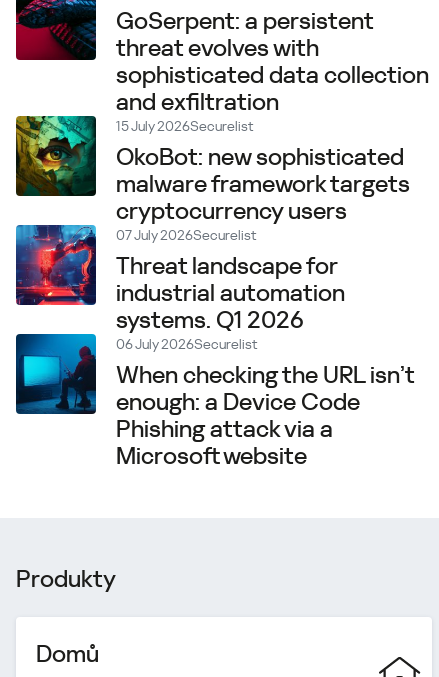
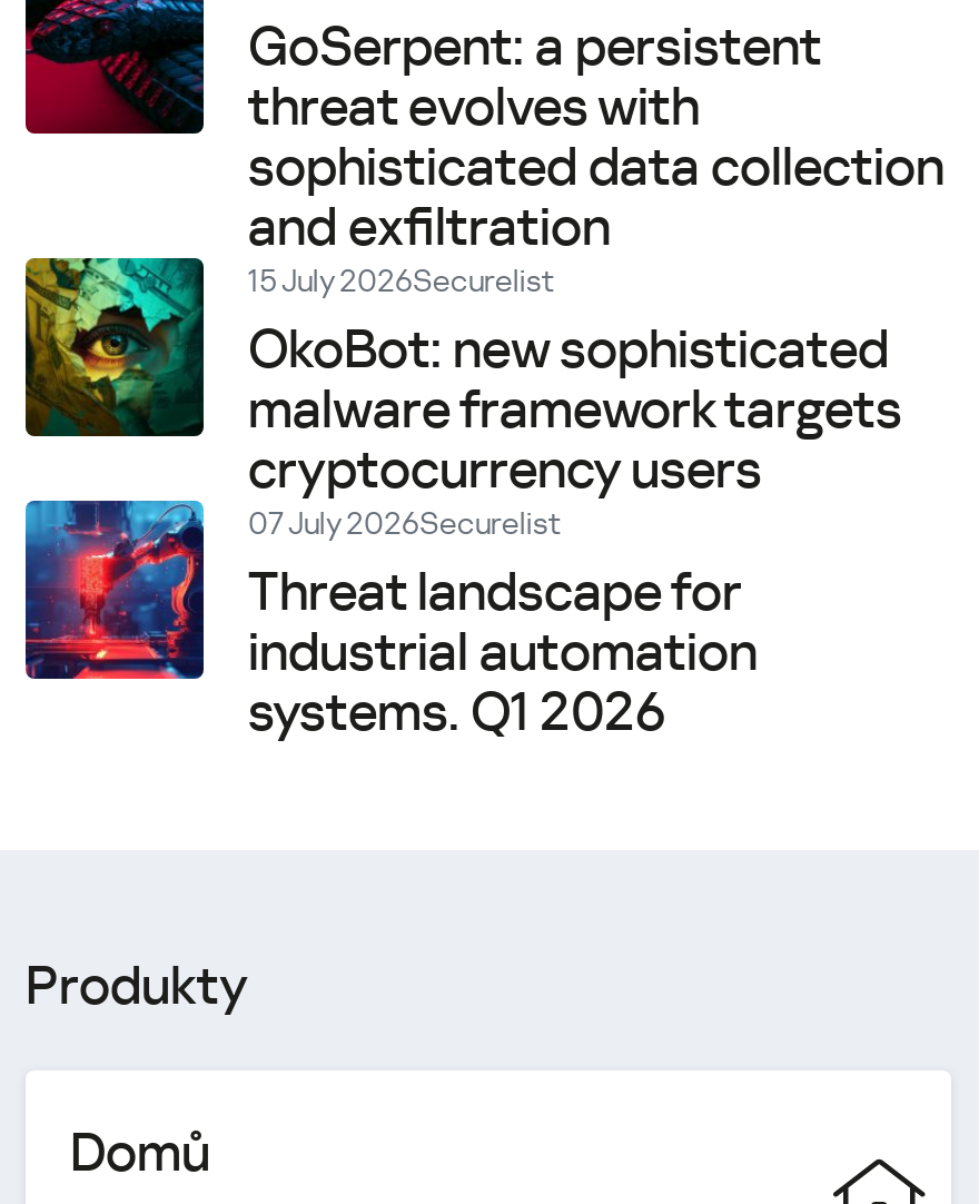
[15,333,414,470] [image] | 06 July 2026Securelist | When checking the URL isn’t | enough: a Device Code | Phishing attack via a | Microsoft website -> none

